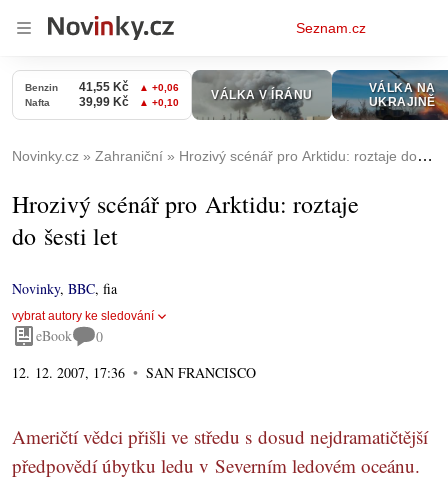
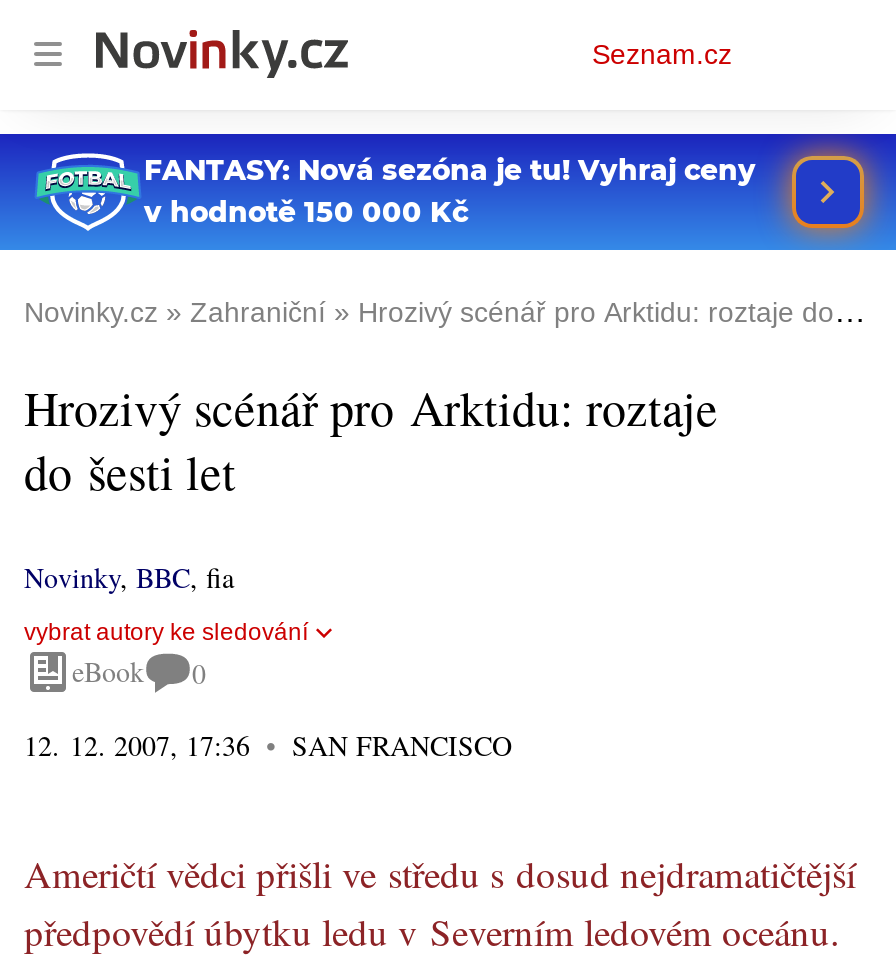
[3,68,445,125] [image] -> [6,132,890,252] [image]

